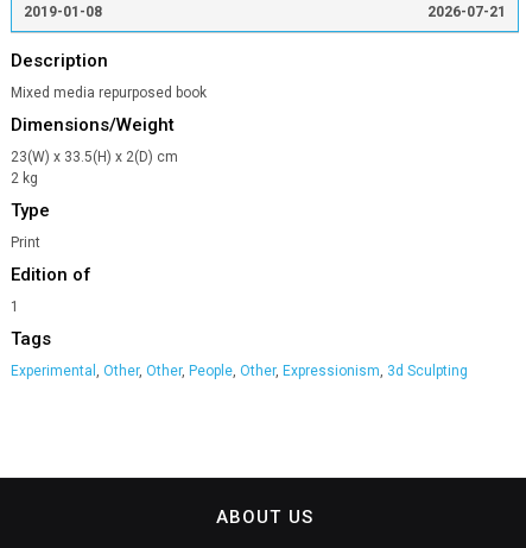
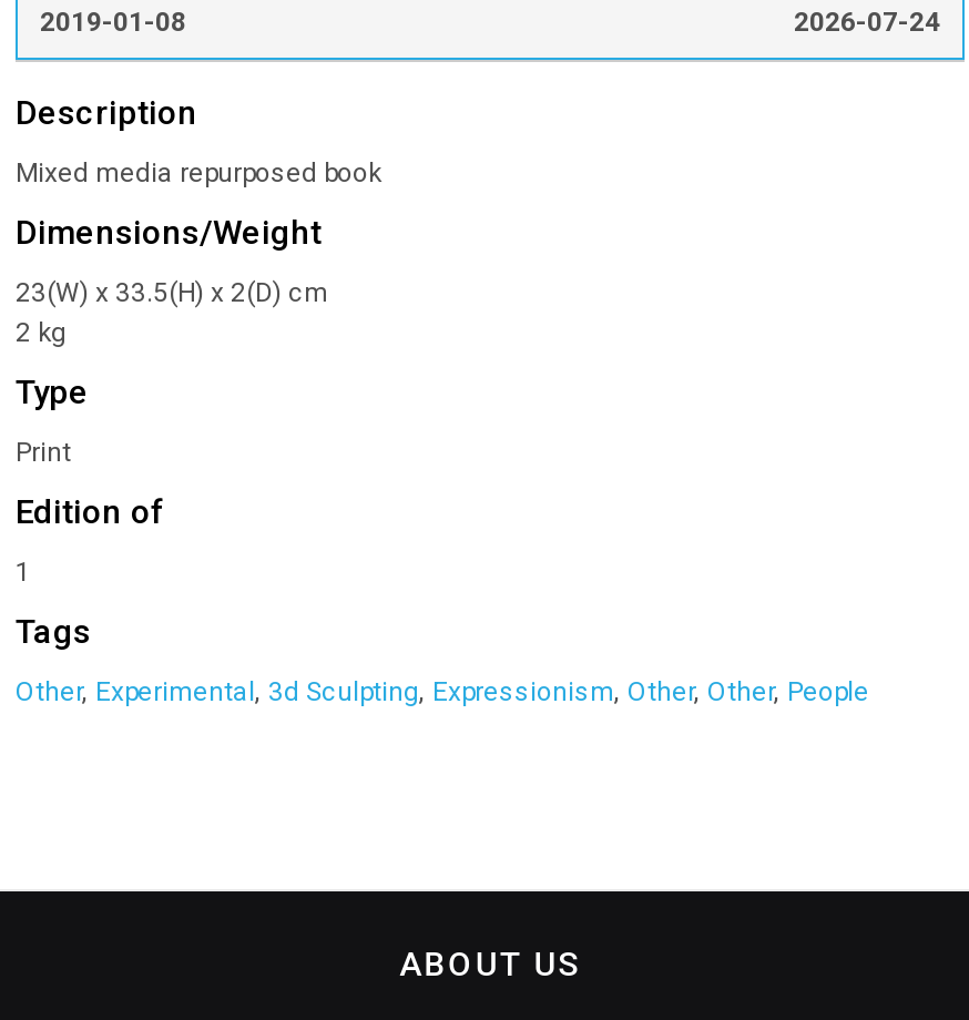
[427,4,506,20] 2026-07-21 -> [794,7,940,38] 2026-07-24
[11,363,468,379] Experimental, Other, Other, People, Other, Expressionism, 3d Sculpting -> [16,676,869,707] Other, Experimental, 3d Sculpting, Expressionism, Other, Other, People

